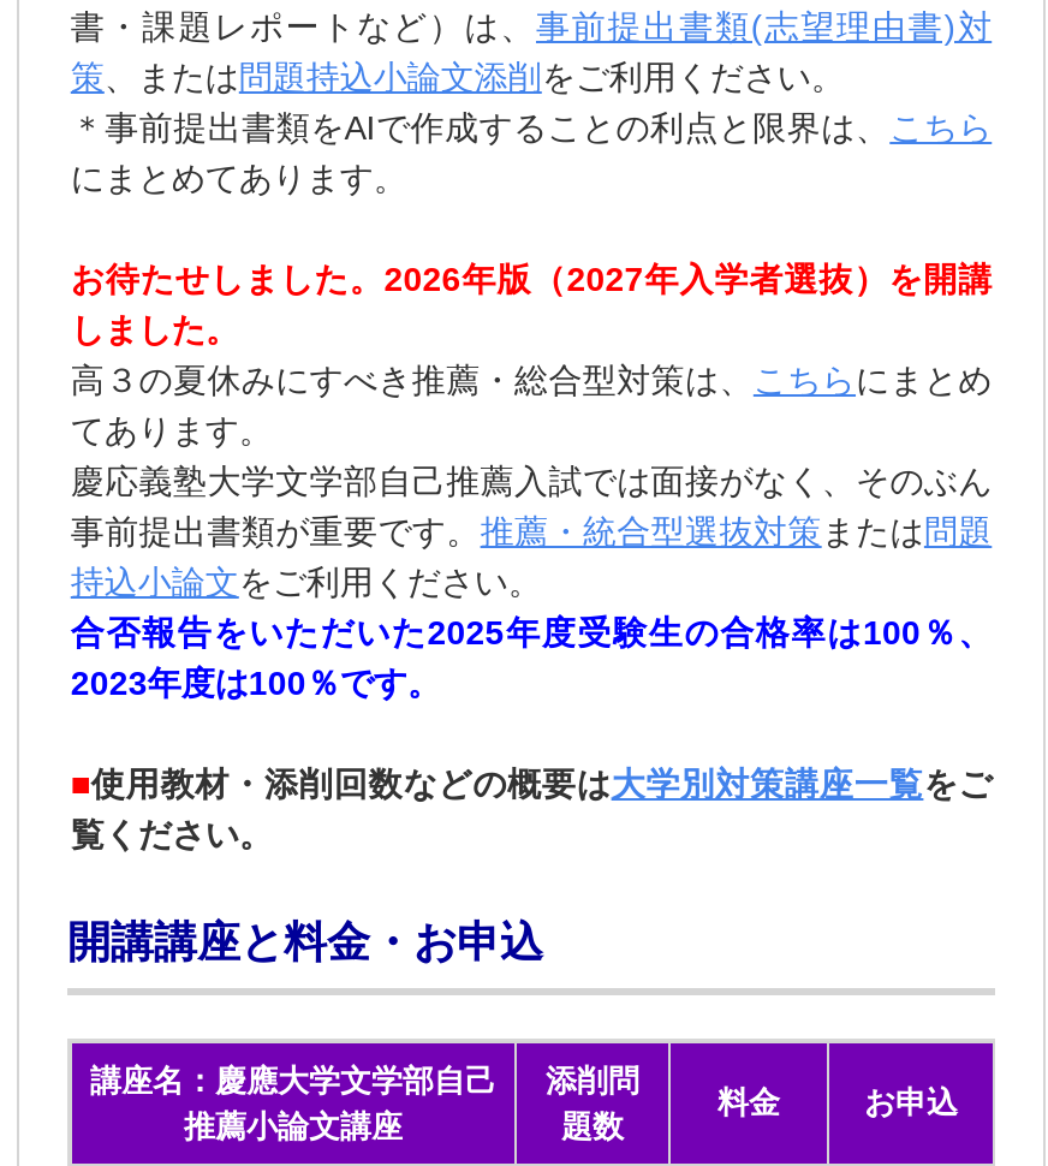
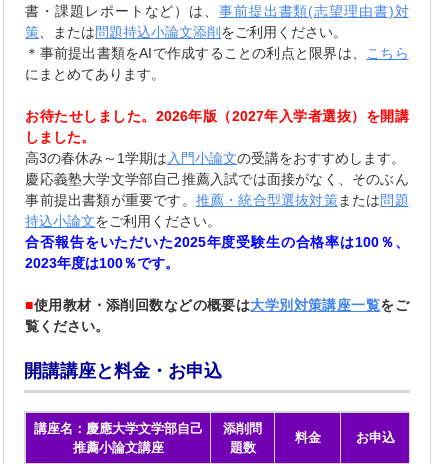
[71,361,992,450] 高３の夏休みにすべき推薦・総合型対策は、こちらにまとめ | てあります。 -> [25,150,405,166] 高3の春休み～1学期は入門小論文の受講をおすすめします。

